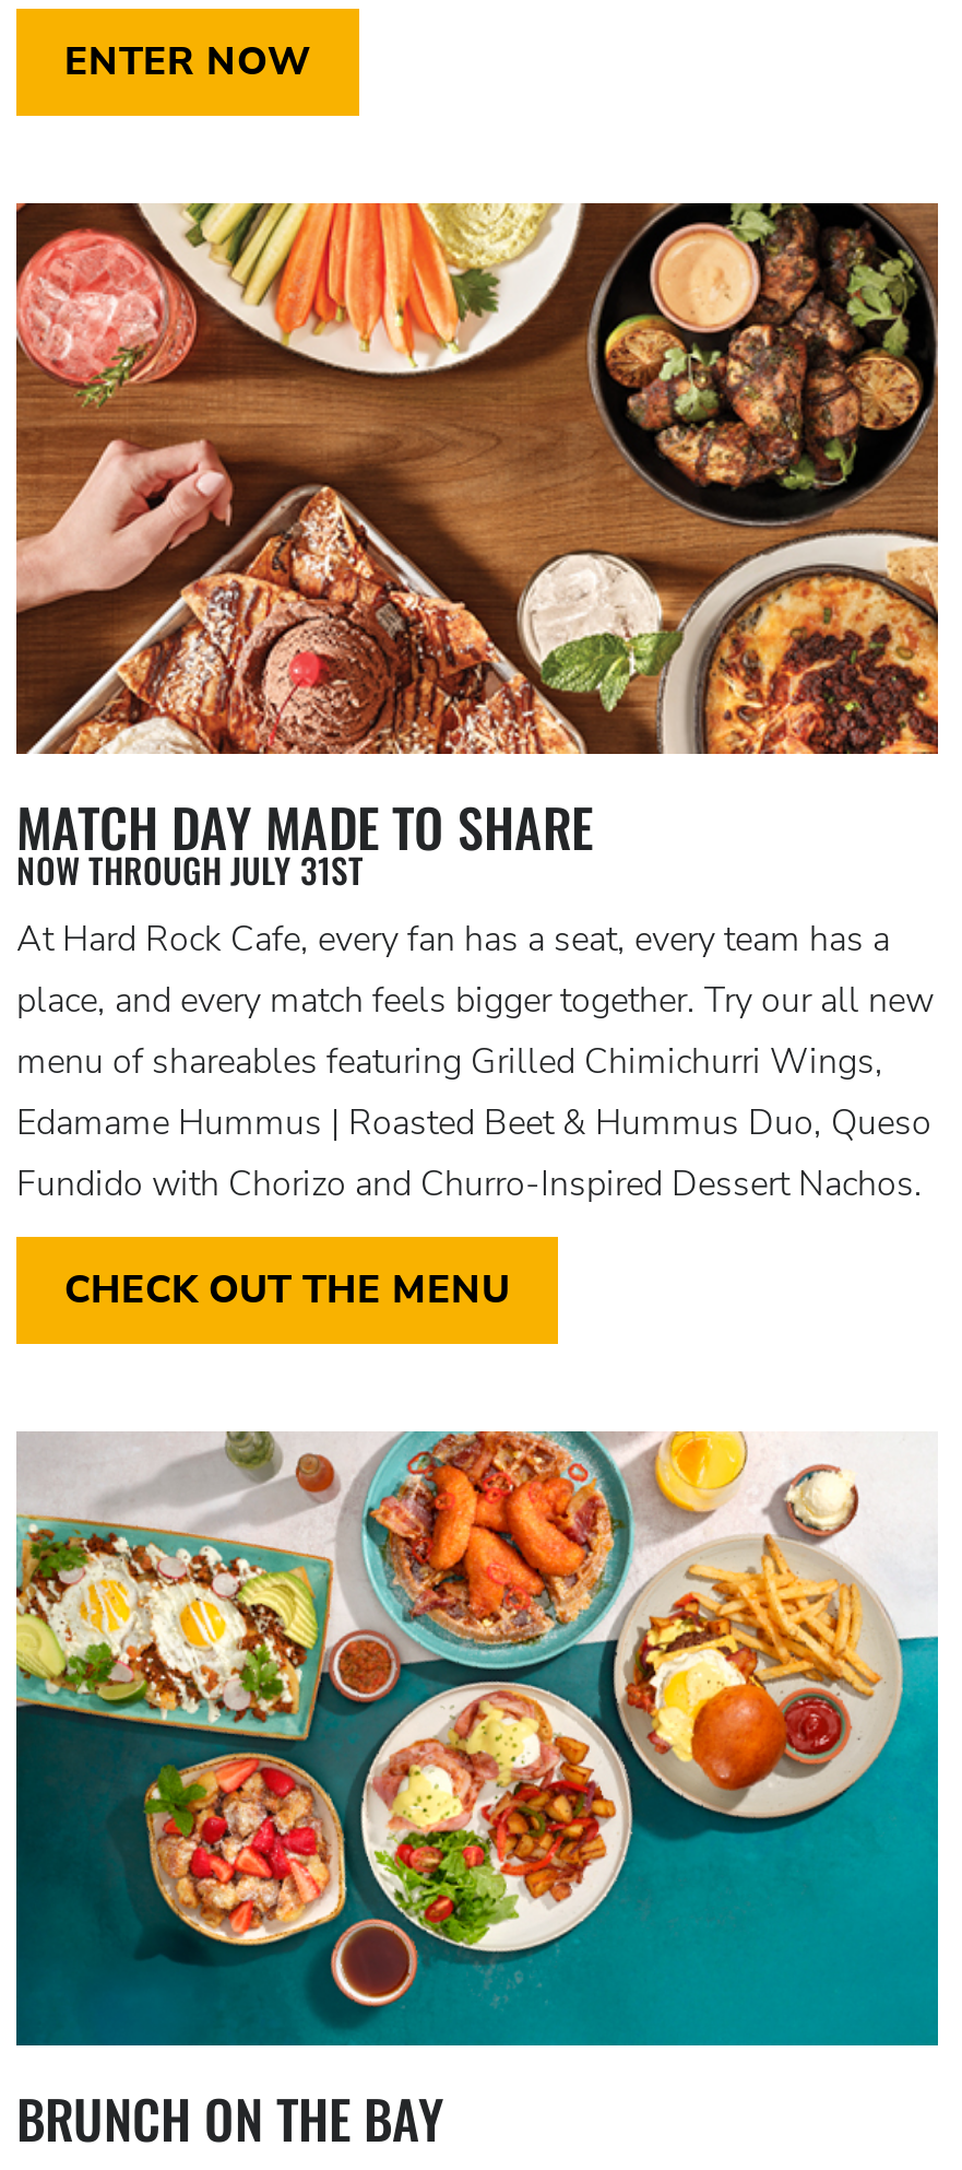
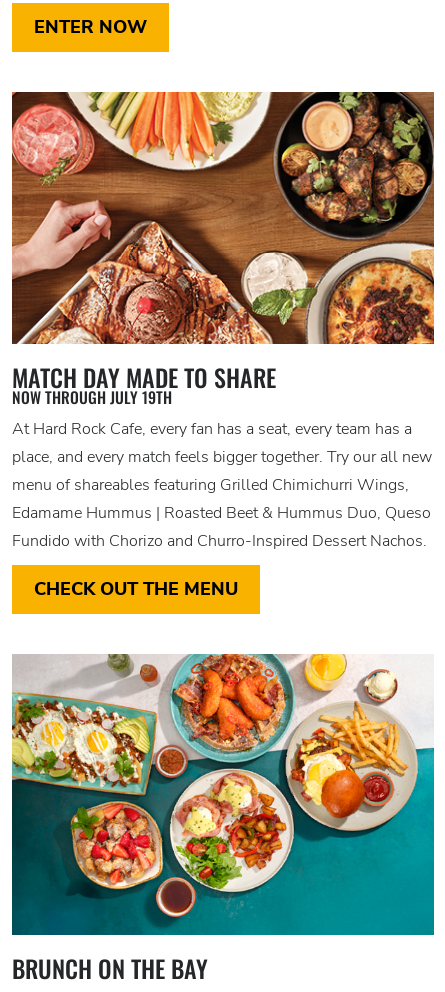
[16,844,364,896] NOW THROUGH JULY 31ST -> [12,385,172,409] NOW THROUGH JULY 19TH

